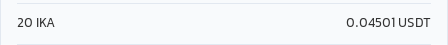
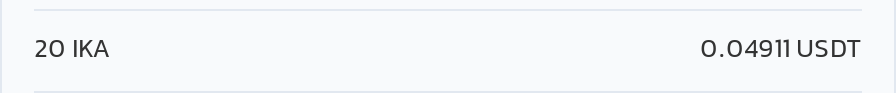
[346,13,431,35] 0.04501 USDT -> [700,29,862,73] 0.04911 USDT

